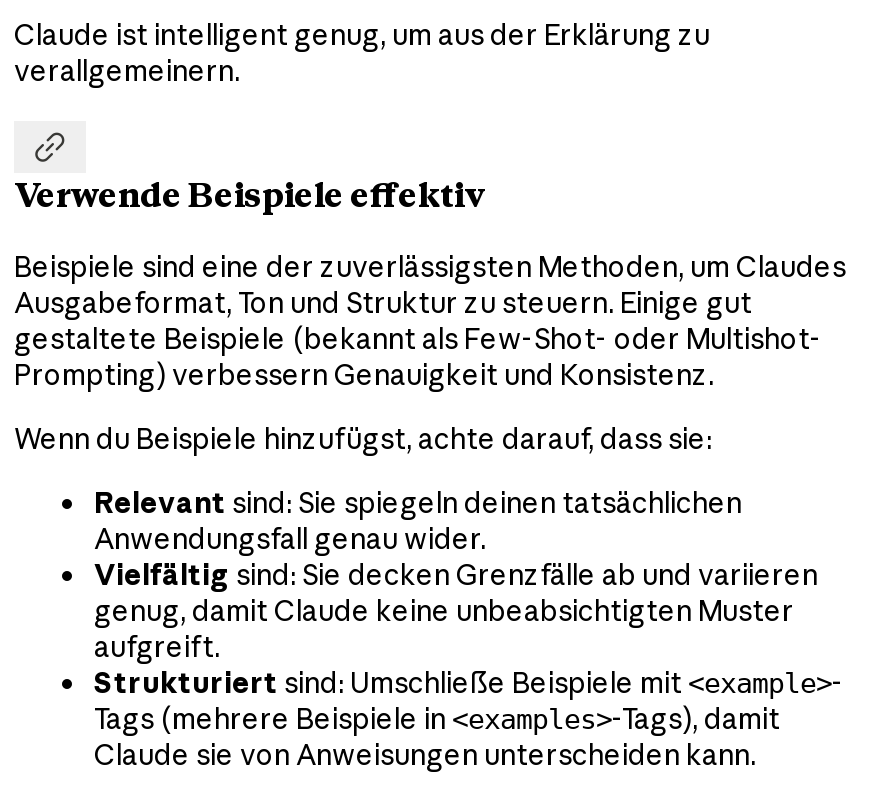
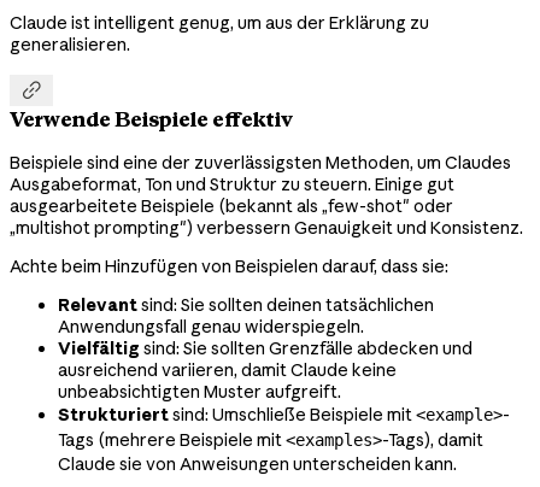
[14,53,240,89] verallgemeinern. -> [10,34,130,55] generalisieren.
[14,320,822,392] gestaltete Beispiele (bekannt als Few-Shot- oder Multishot- | Prompting) verbessern Genauigkeit und Konsistenz. -> [10,195,523,238] ausgearbeitete Beispiele (bekannt als „few-shot" oder | „multishot prompting") verbessern Genauigkeit und Konsistenz.
[14,420,712,456] Wenn du Beispiele hinzufügst, achte darauf, dass sie: -> [10,255,448,277] Achte beim Hinzufügen von Beispielen darauf, dass sie:
[94,484,818,664] Relevant sind: Sie spiegeln deinen tatsächlichen | Anwendungsfall genau wider. | Vielfältig sind: Sie decken Grenzfälle ab und variieren | genug, damit Claude keine unbeabsichtigten Muster | aufgreift. -> [58,294,472,402] Relevant sind: Sie sollten deinen tatsächlichen | Anwendungsfall genau widerspiegeln. | Vielfältig sind: Sie sollten Grenzfälle abdecken und | ausreichend variieren, damit Claude keine | unbeabsichtigten Muster aufgreift.
[94,700,780,736] Tags (mehrere Beispiele in <examples>-Tags), damit -> [58,429,483,450] Tags (mehrere Beispiele mit <examples>-Tags), damit

